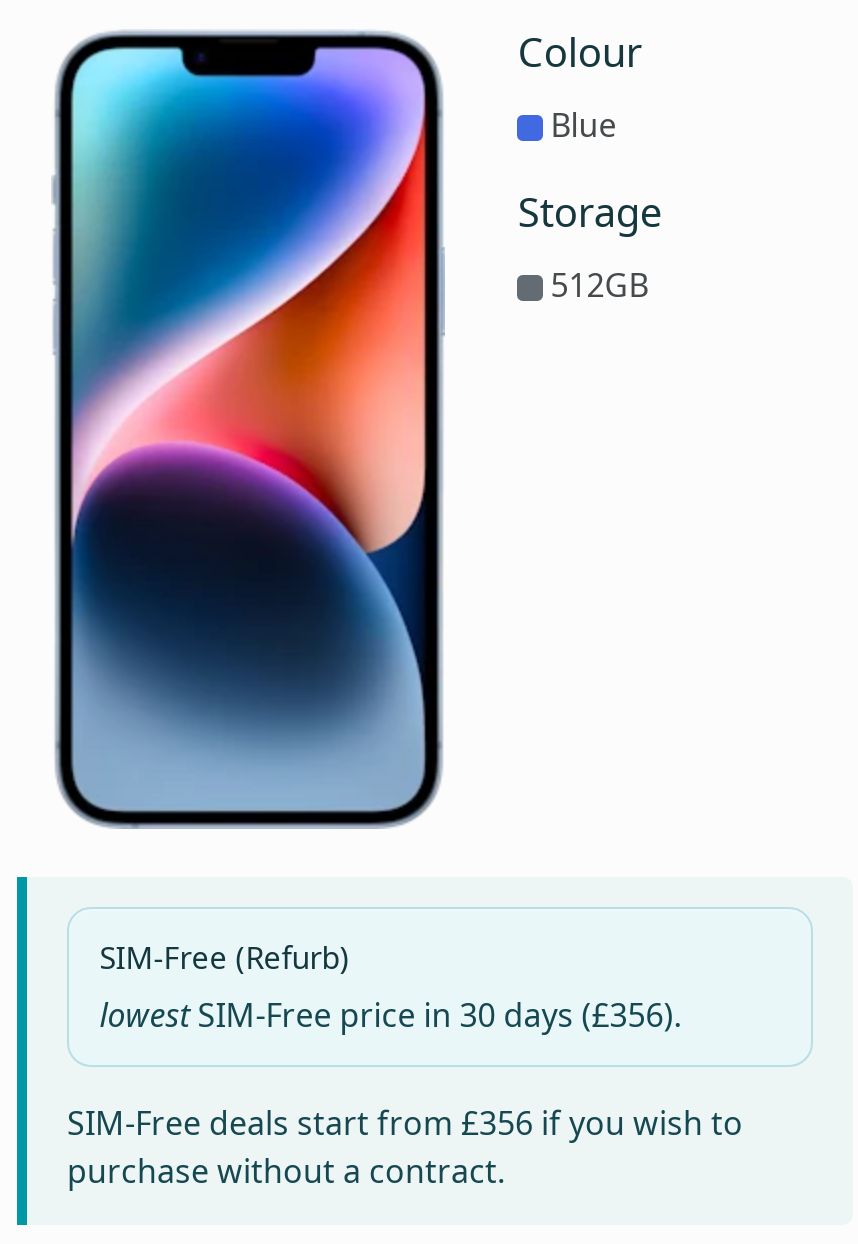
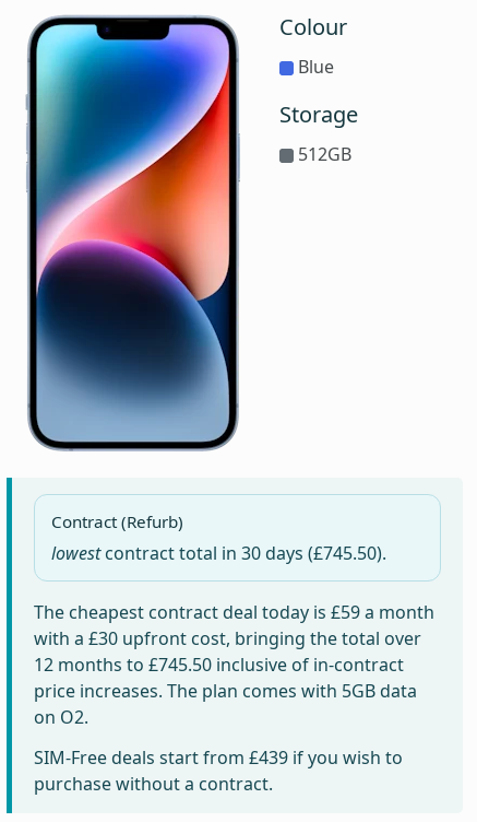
[67,936,743,1144] SIM-Free (Refurb) | lowest SIM-Free price in 30 days (£356). | SIM-Free deals start from £356 if you wish to -> [34,510,434,770] Contract (Refurb) | lowest contract total in 30 days (£745.50). | The cheapest contract deal today is £59 a month | with a £30 upfront cost, bringing the total over | 12 months to £745.50 inclusive of in-contract | price increases. The plan comes with 5GB data | on O2. | SIM-Free deals start from £439 if you wish to

